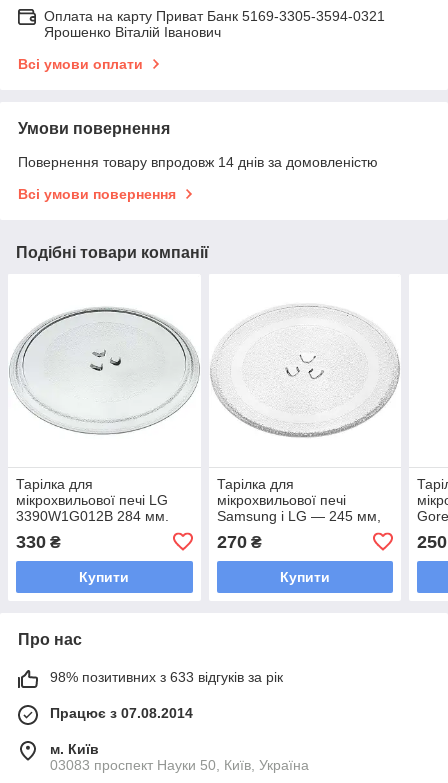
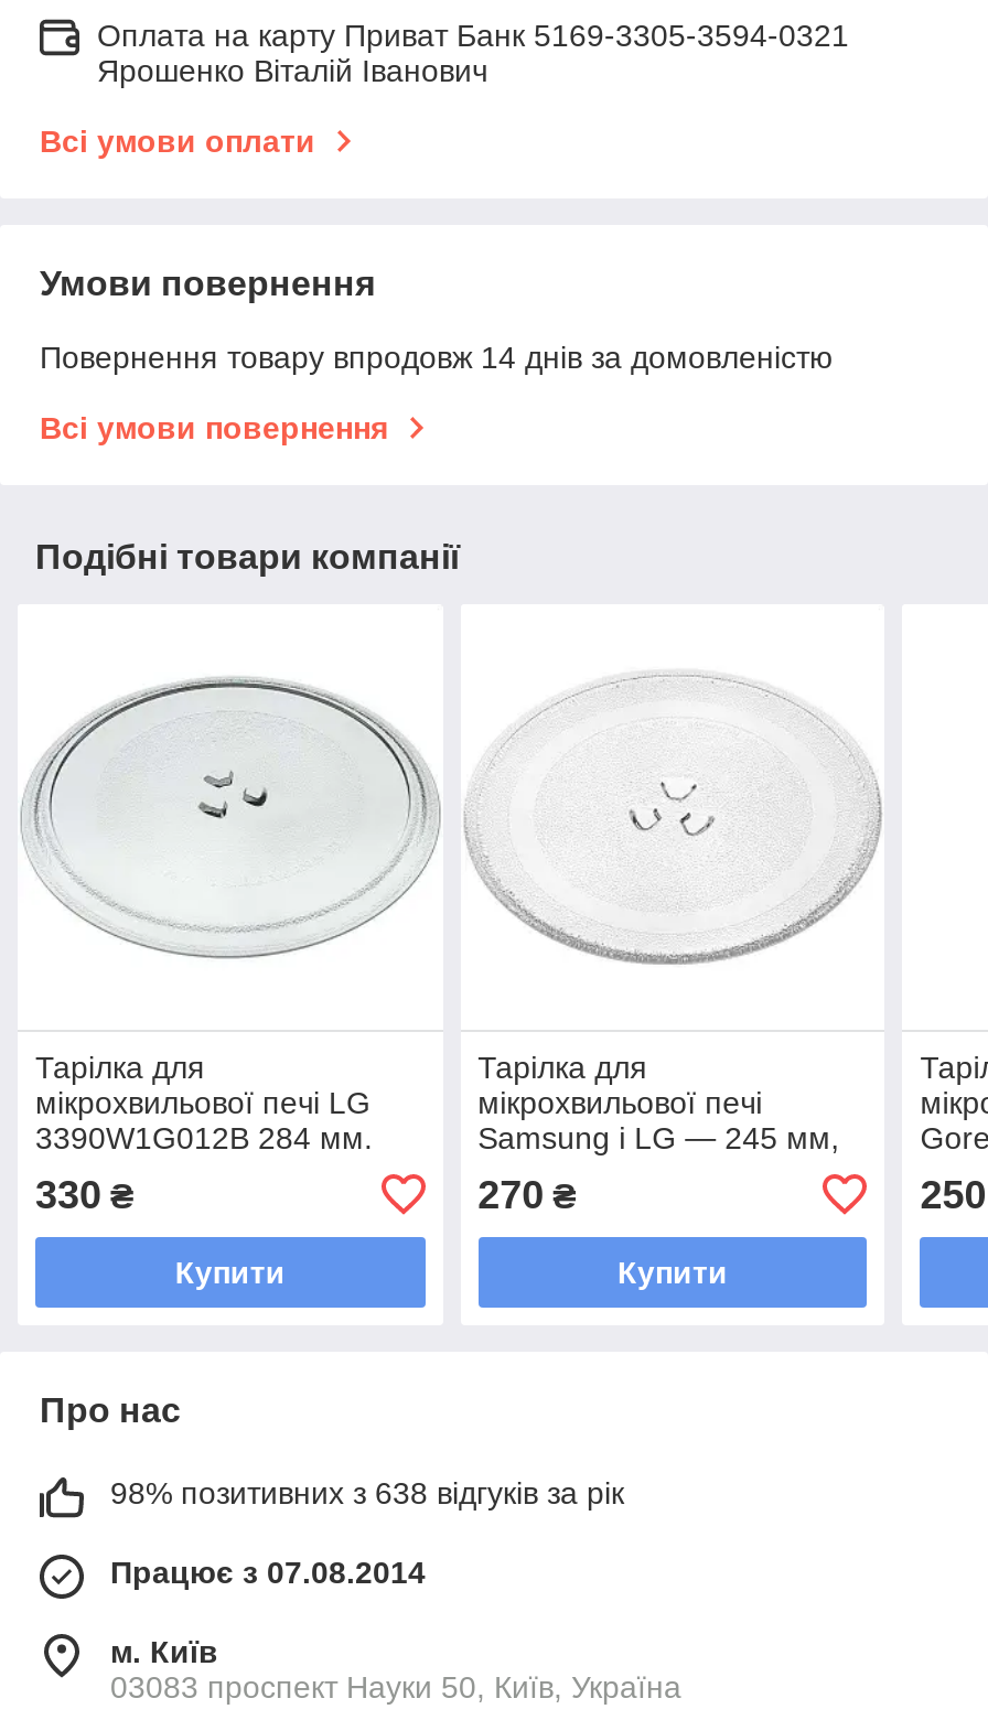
[50,669,283,685] 98% позитивних з 633 відгуків за рік -> [110,1475,624,1510] 98% позитивних з 638 відгуків за рік

